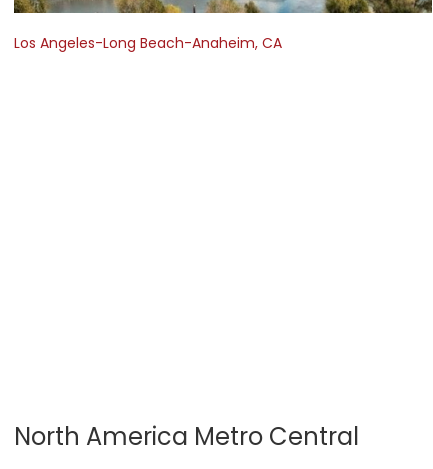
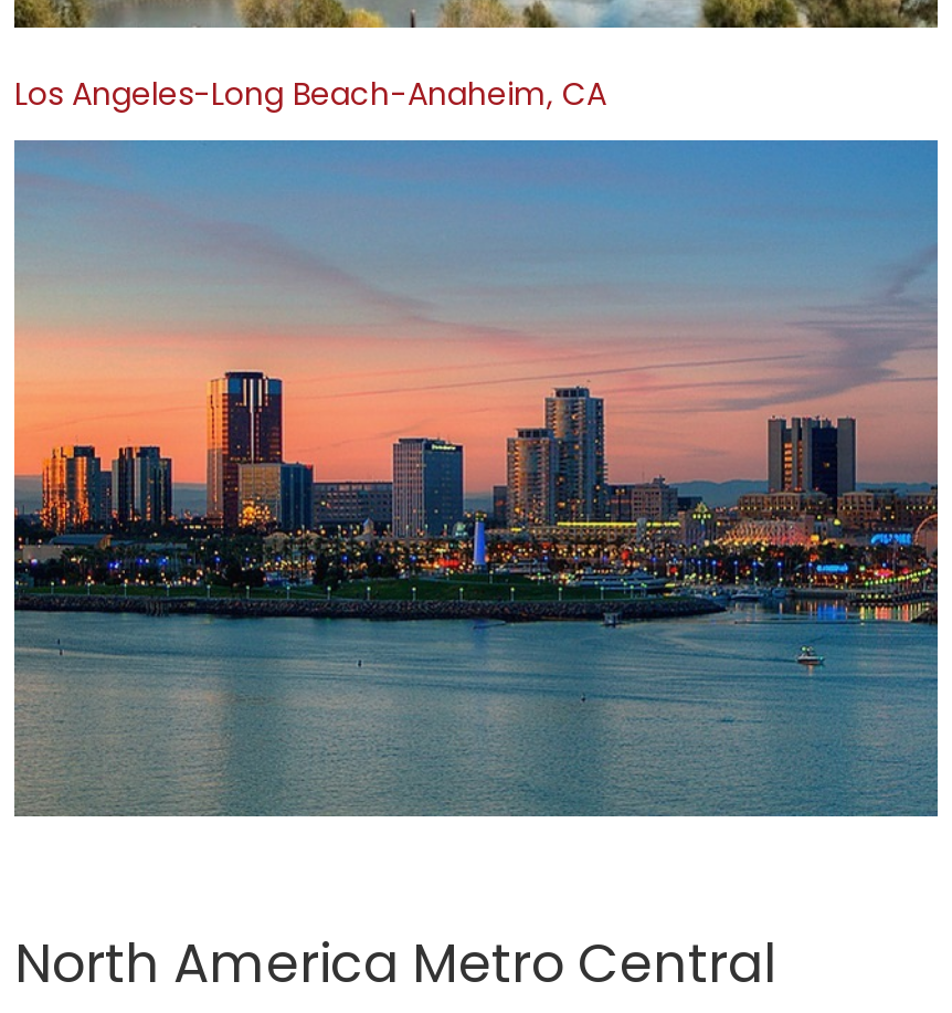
none -> [12,137,940,820] [image]

